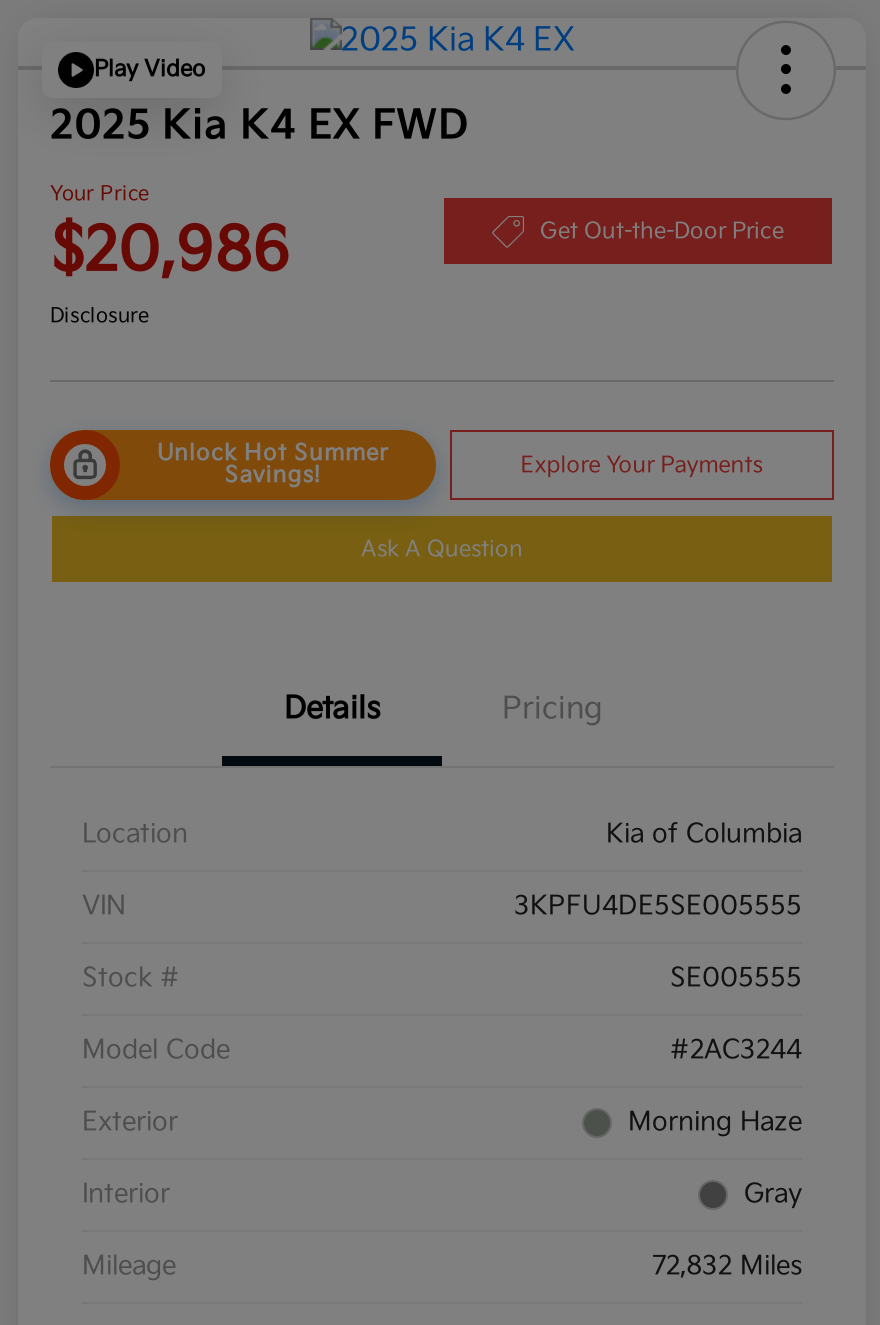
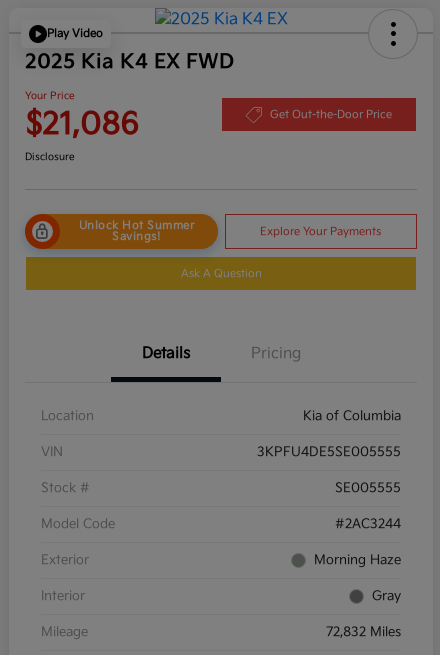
[50,216,290,288] $20,986 -> [25,107,139,143] $21,086

